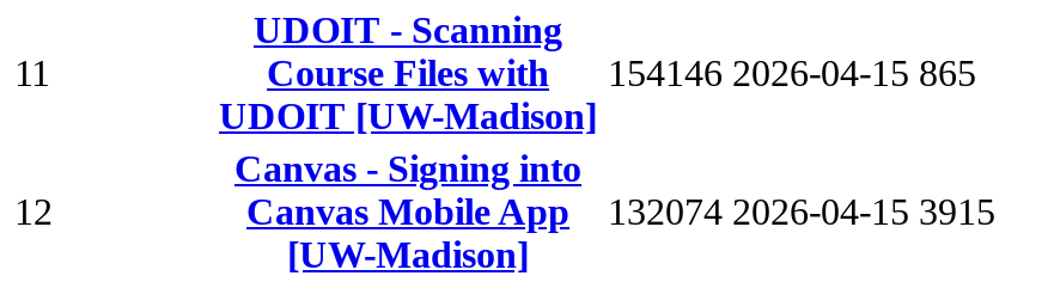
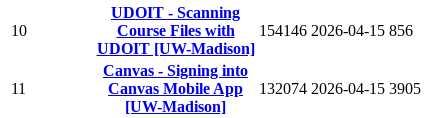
[14,53,50,93] 11 -> [11,22,27,39] 10
[267,53,976,93] Course Files with 154146 2026-04-15 865 -> [116,22,413,39] Course Files with 154146 2026-04-15 856
[14,191,53,232] 12 -> [11,80,26,97] 11
[246,191,995,232] Canvas Mobile App 132074 2026-04-15 3915 -> [108,80,421,97] Canvas Mobile App 132074 2026-04-15 3905

